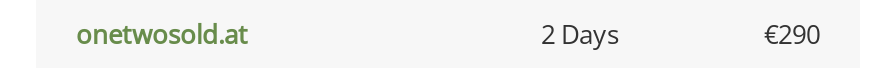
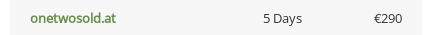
[541,16,619,52] 2 Days -> [262,9,301,27] 5 Days

